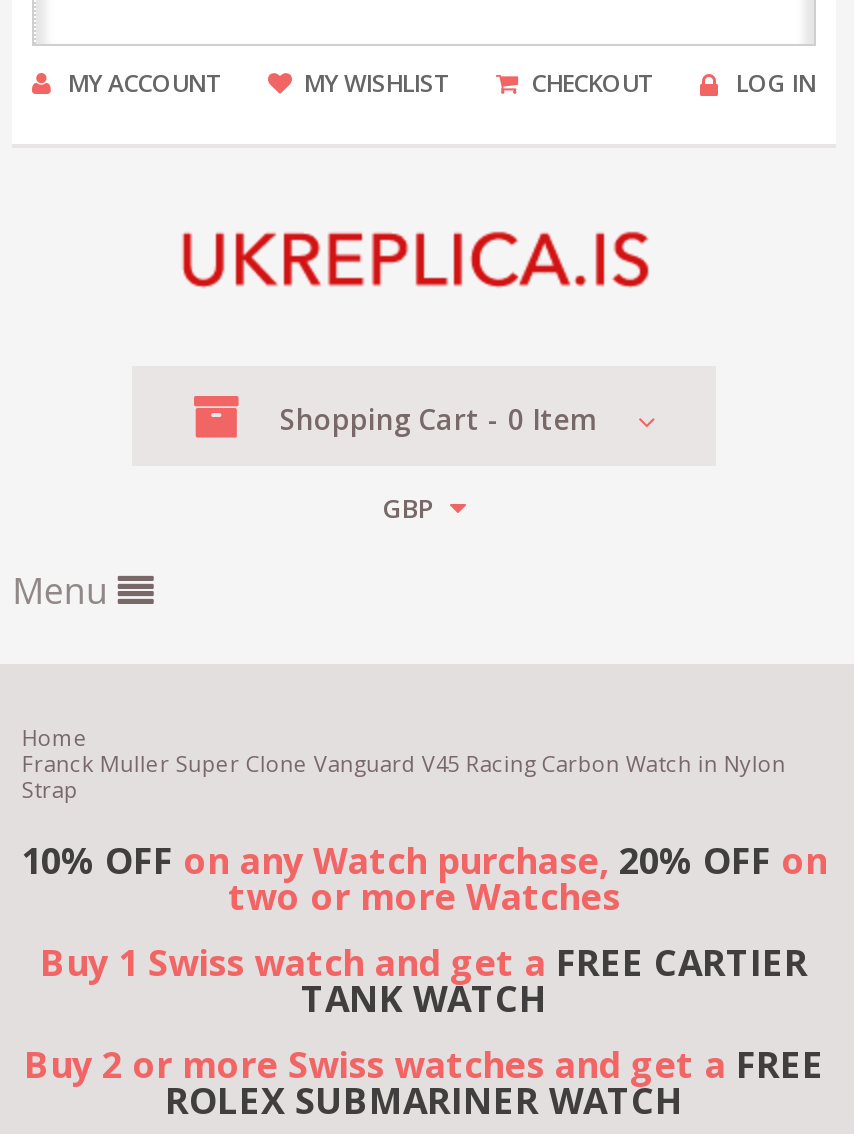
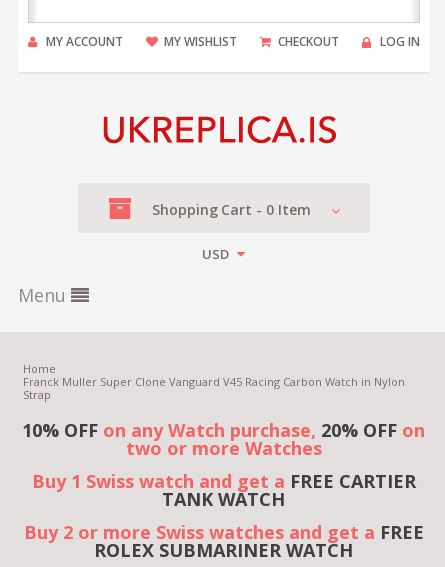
[382,490,434,526] GBP -> [202,245,229,263] USD

